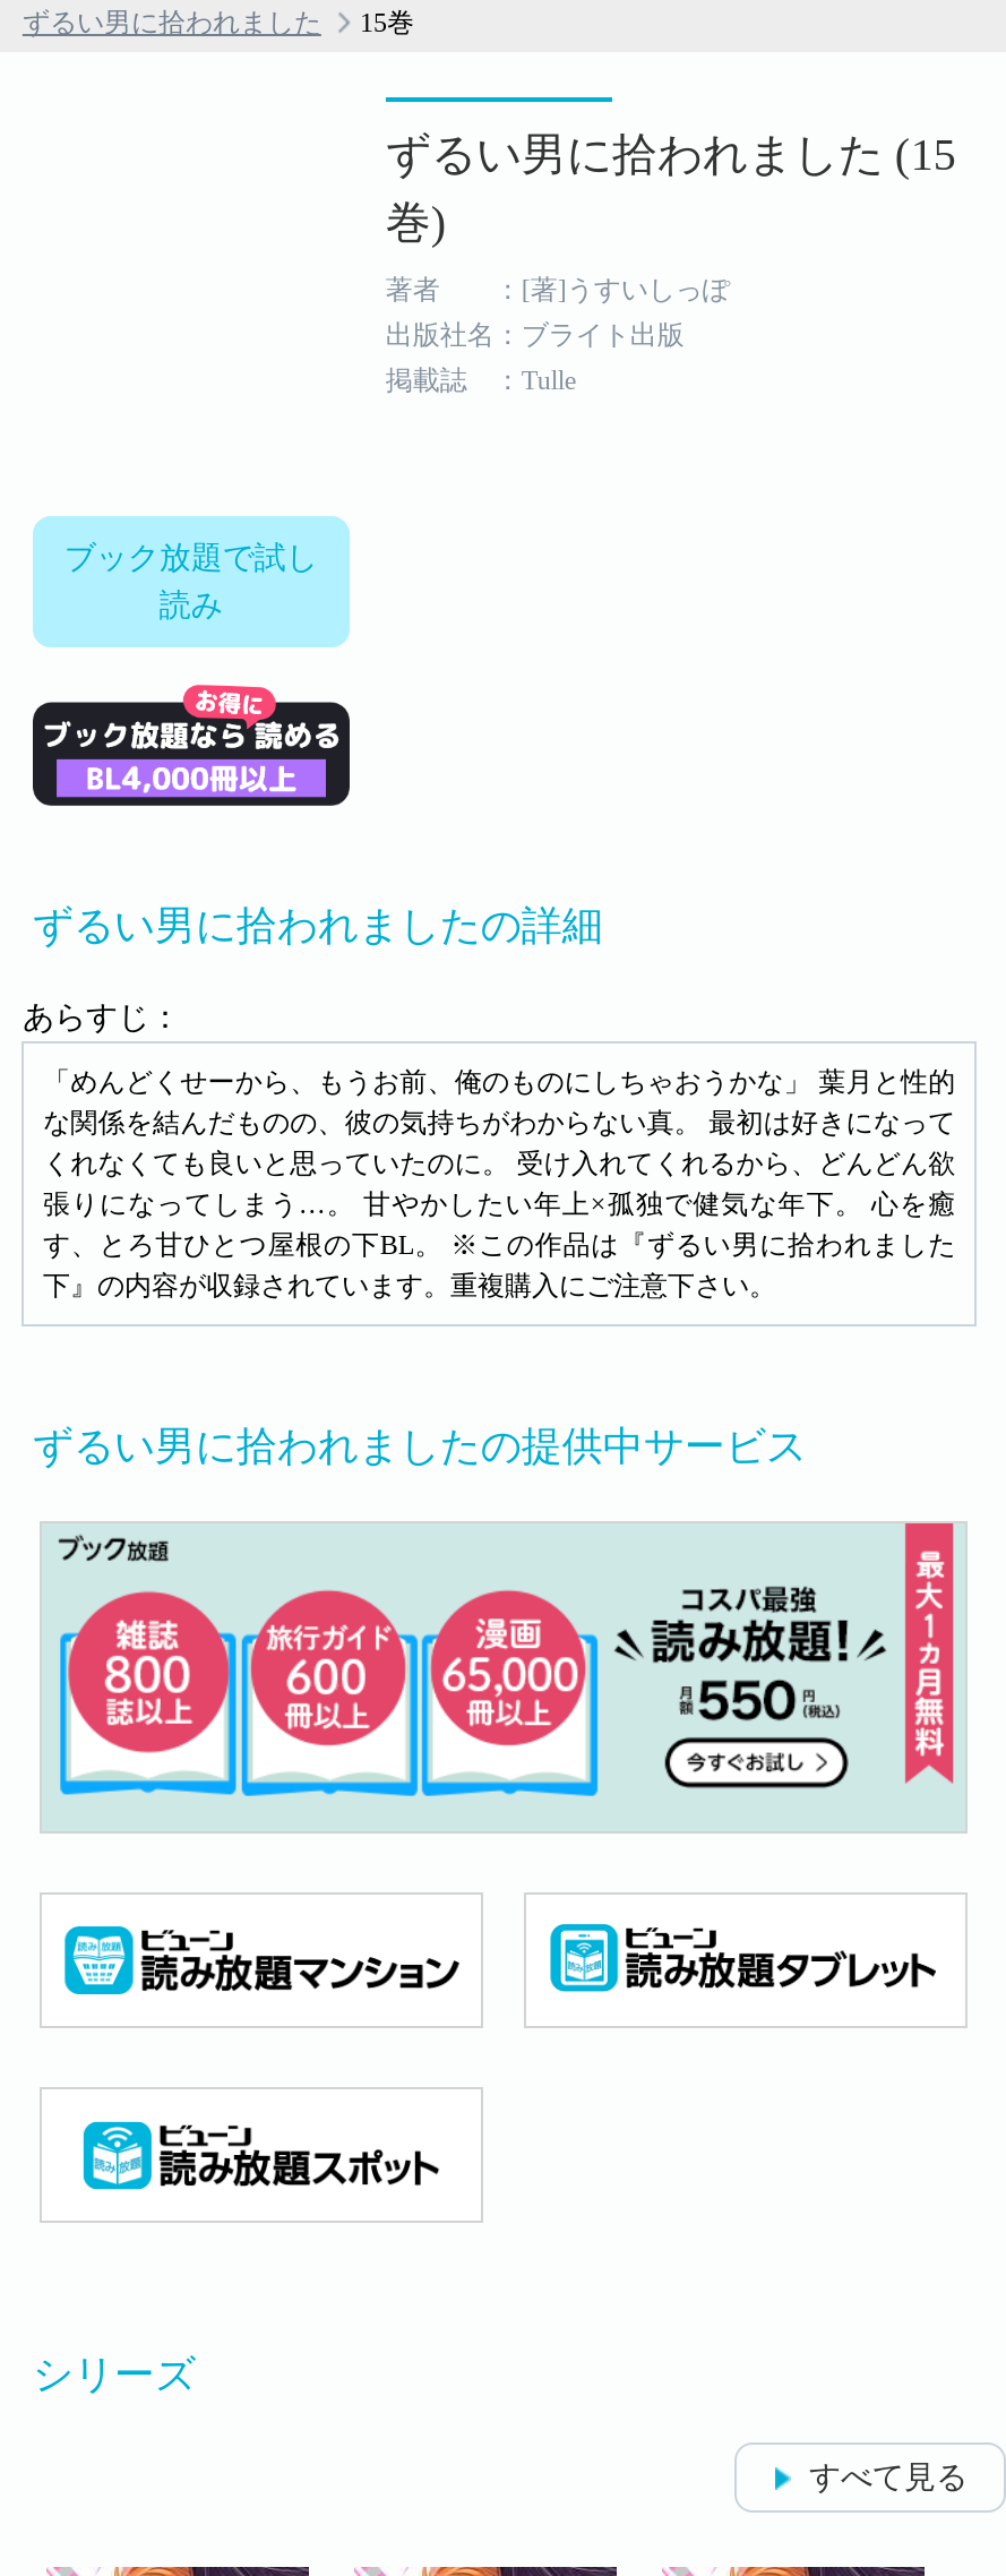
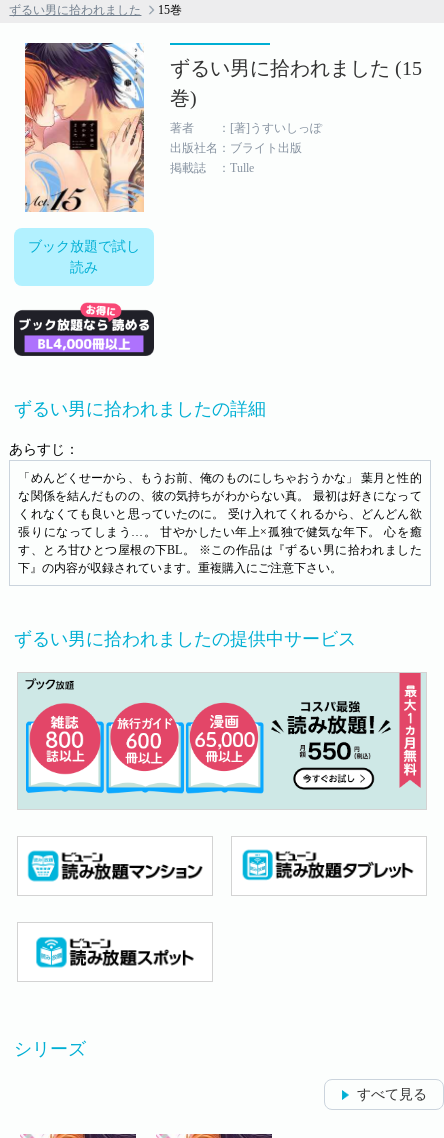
none -> [24,42,145,213] [image]

